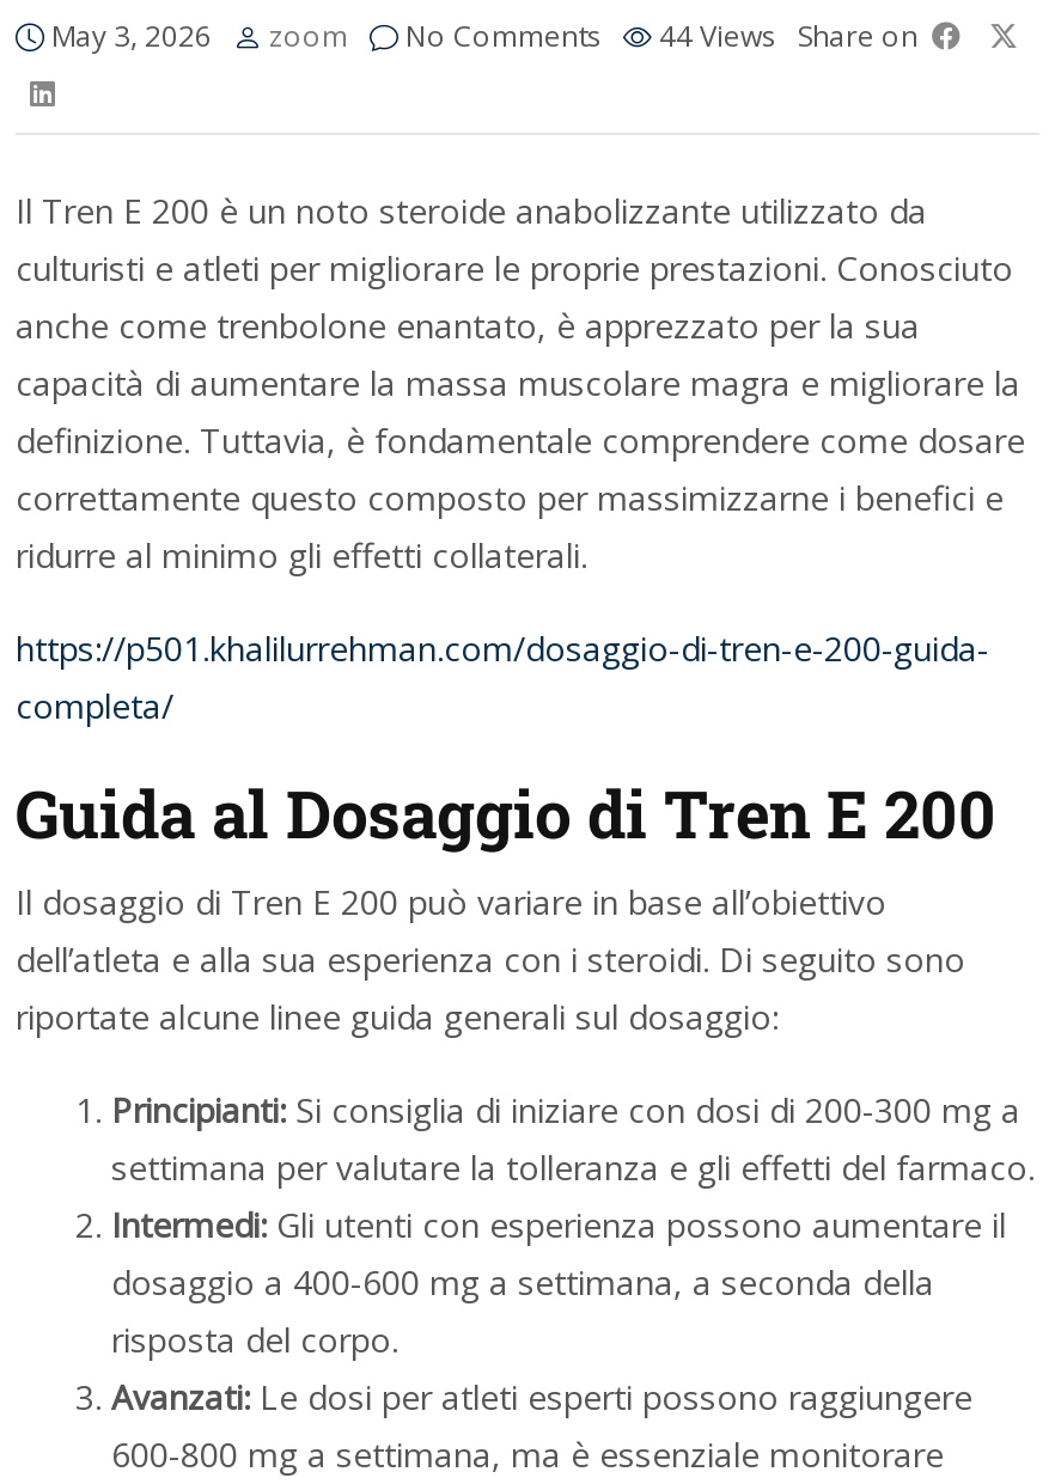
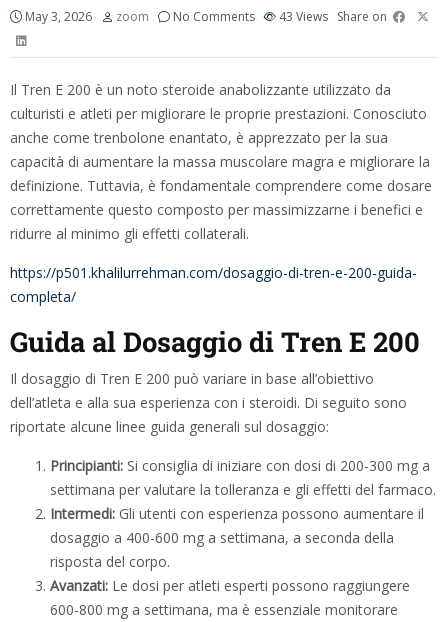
[652,16,917,56] 44 Views Share on -> [276,8,387,25] 43 Views Share on

